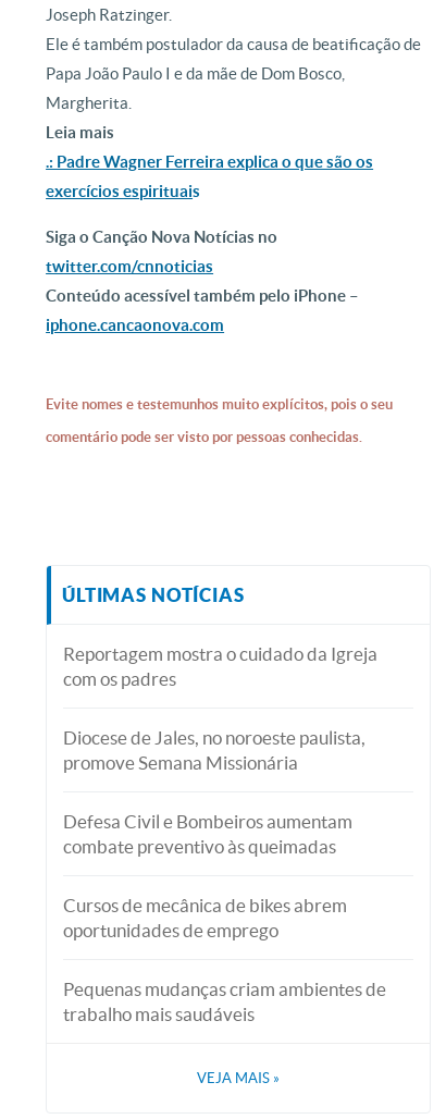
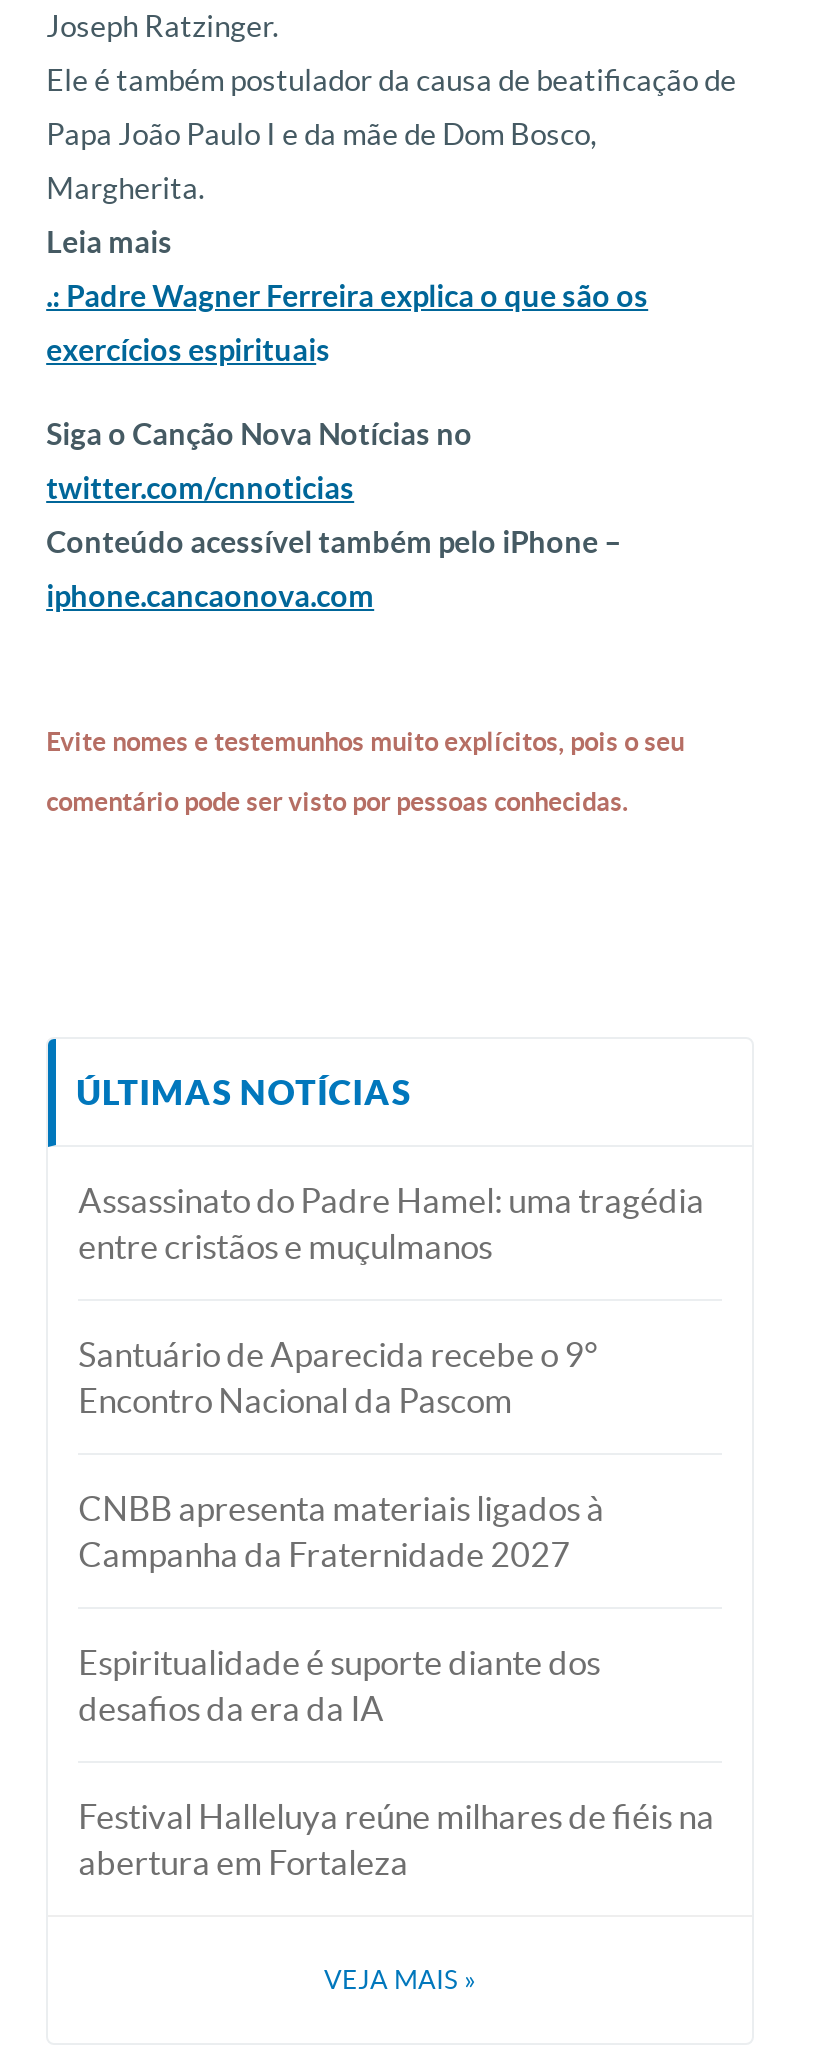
[63,643,378,689] Reportagem mostra o cuidado da Igreja | com os padres -> [78,1181,704,1265] Assassinato do Padre Hamel: uma tragédia | entre cristãos e muçulmanos
[63,727,366,773] Diocese de Jales, no noroeste paulista, | promove Semana Missionária -> [78,1335,598,1419] Santuário de Aparecida recebe o 9° | Encontro Nacional da Pascom
[63,811,353,857] Defesa Civil e Bombeiros aumentam | combate preventivo às queimadas -> [78,1489,604,1573] CNBB apresenta materiais ligados à | Campanha da Fraternidade 2027
[63,895,347,940] Cursos de mecânica de bikes abrem | oportunidades de emprego -> [78,1643,600,1727] Espiritualidade é suporte diante dos | desafios da era da IA
[63,979,386,1024] Pequenas mudanças criam ambientes de | trabalho mais saudáveis -> [78,1797,714,1881] Festival Halleluya reúne milhares de fiéis na | abertura em Fortaleza

